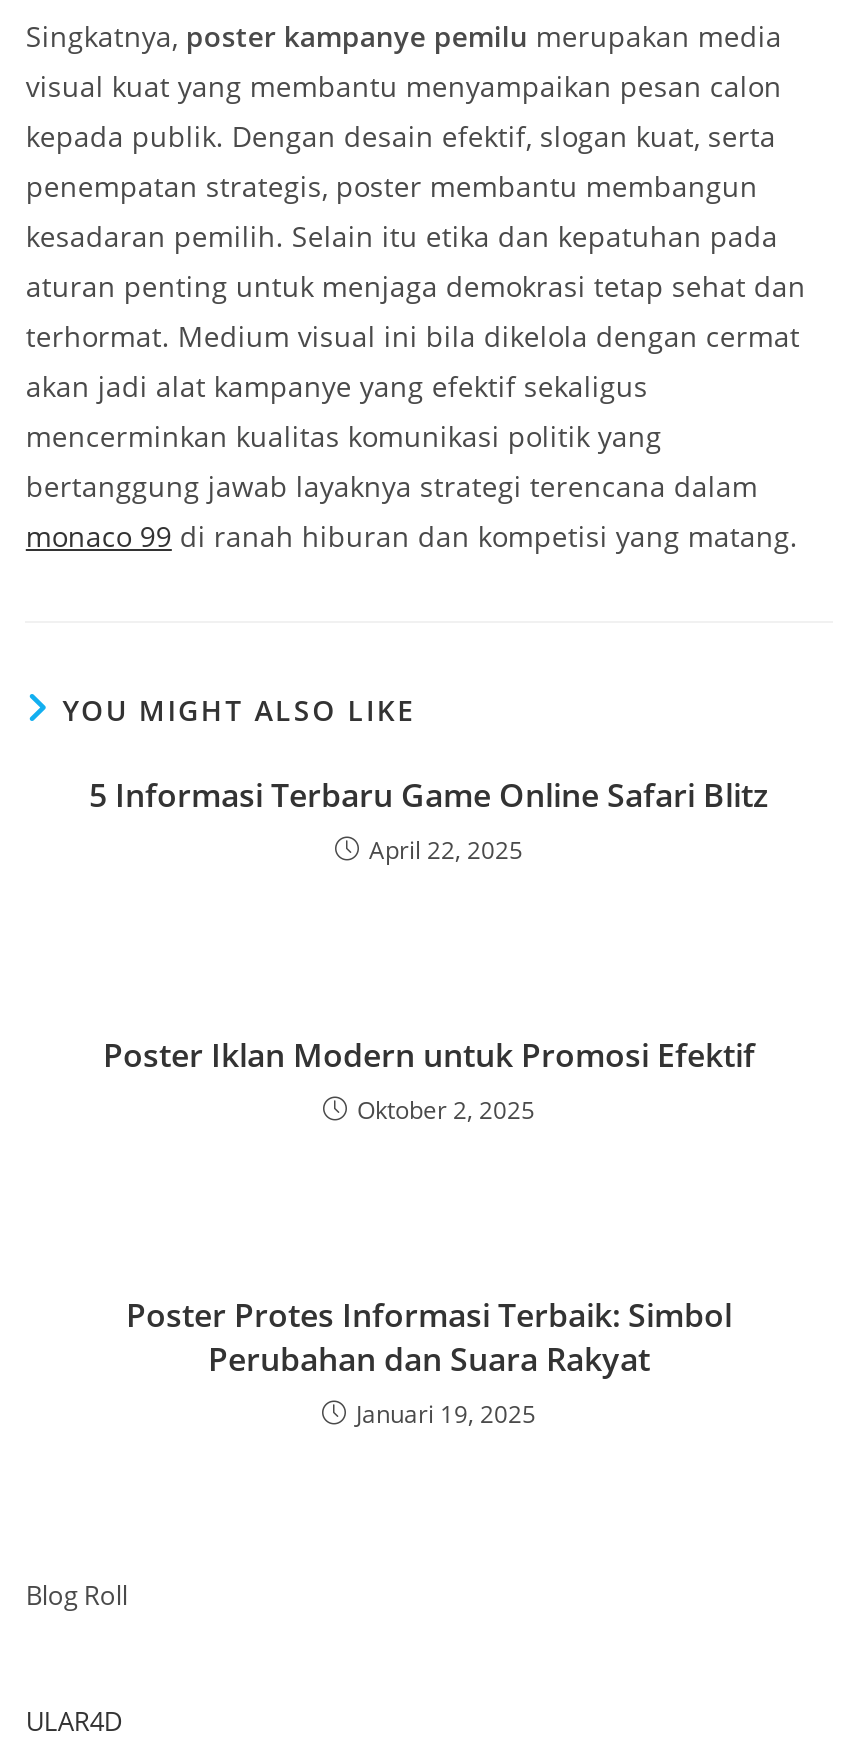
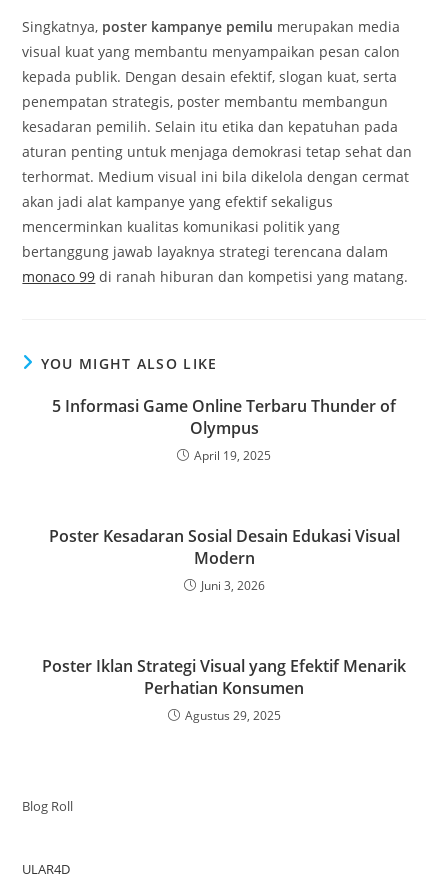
[89,773,769,867] 5 Informasi Terbaru Game Online Safari Blitz | April 22, 2025 -> [52,395,396,464] 5 Informasi Game Online Terbaru Thunder of | Olympus | April 19, 2025
[103,1033,755,1127] Poster Iklan Modern untuk Promosi Efektif | Oktober 2, 2025 -> [48,525,399,594] Poster Kesadaran Sosial Desain Edukasi Visual | Modern | Juni 3, 2026
[126,1293,732,1431] Poster Protes Informasi Terbaik: Simbol | Perubahan dan Suara Rakyat | Januari 19, 2025 -> [42,655,406,724] Poster Iklan Strategi Visual yang Efektif Menarik | Perhatian Konsumen | Agustus 29, 2025

